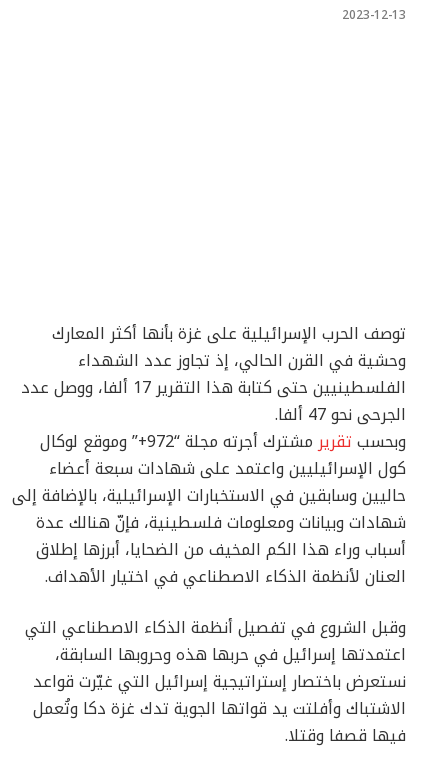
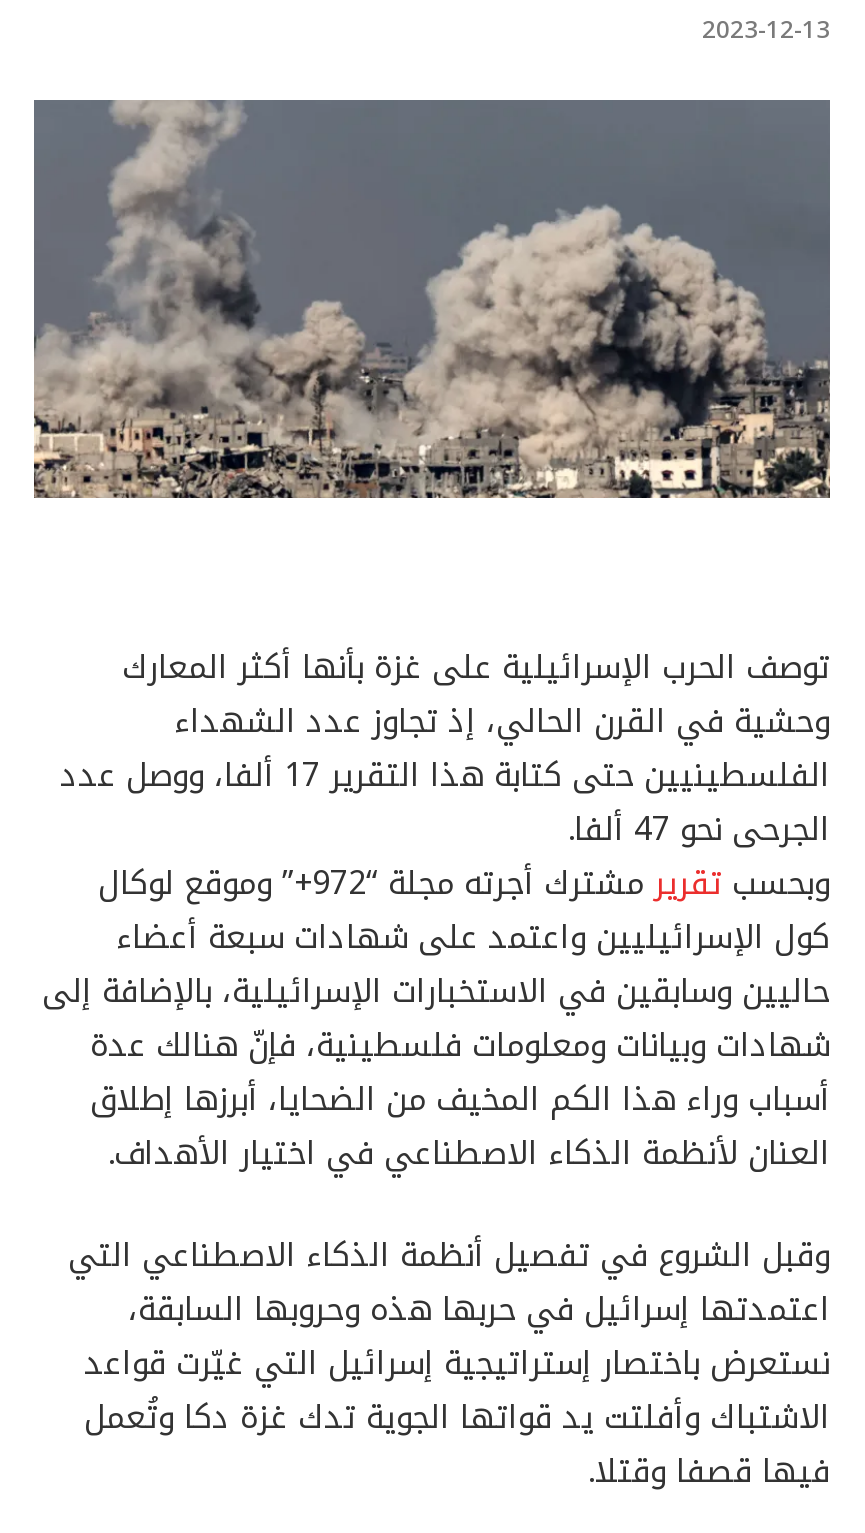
none -> [32,98,832,500] [image]

